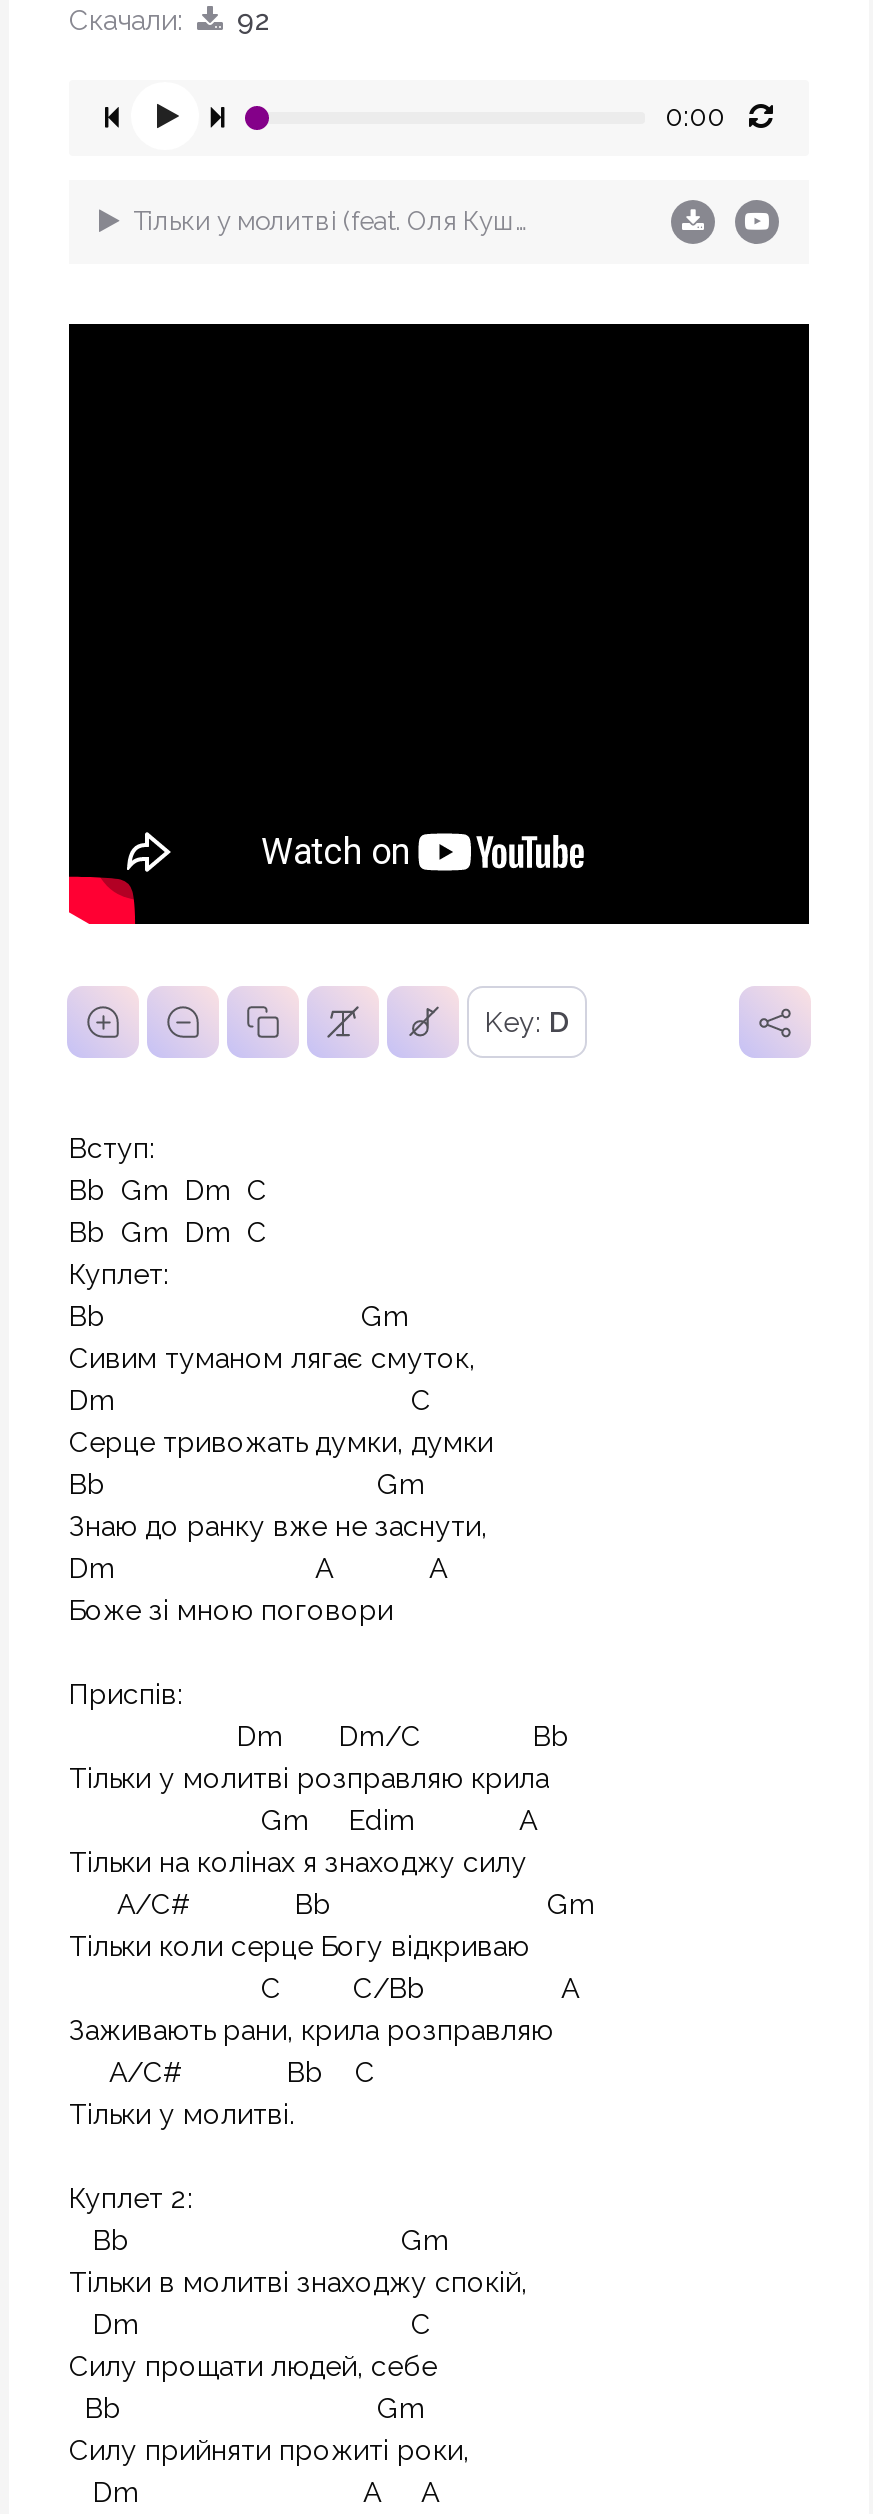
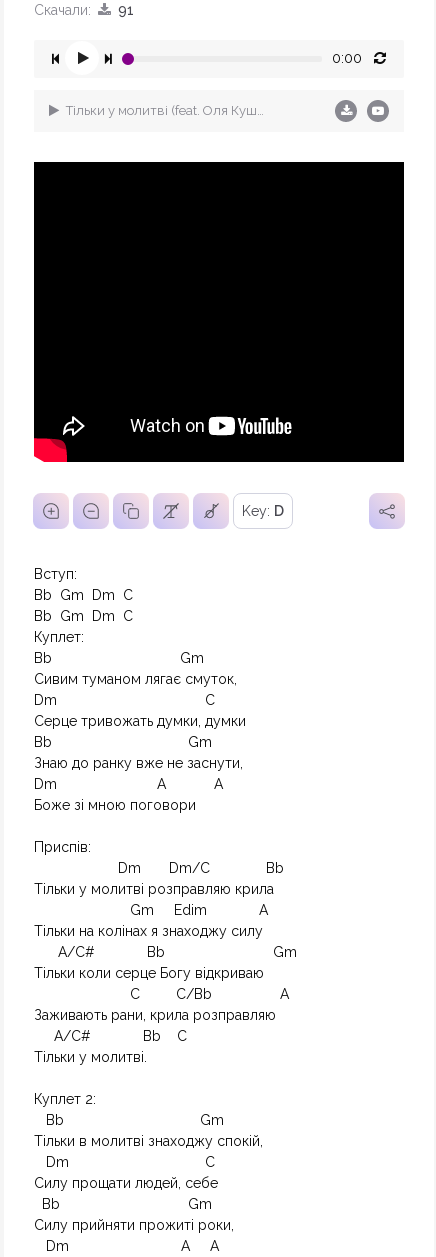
[69,4,271,36] Скачали: 92 -> [34,2,134,18] Скачали: 91

